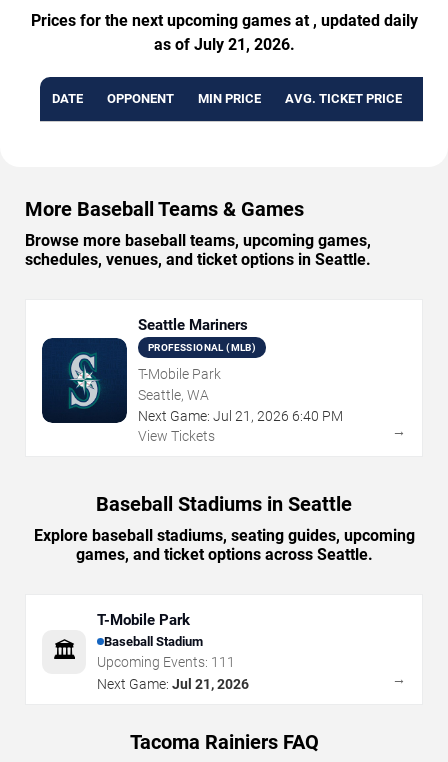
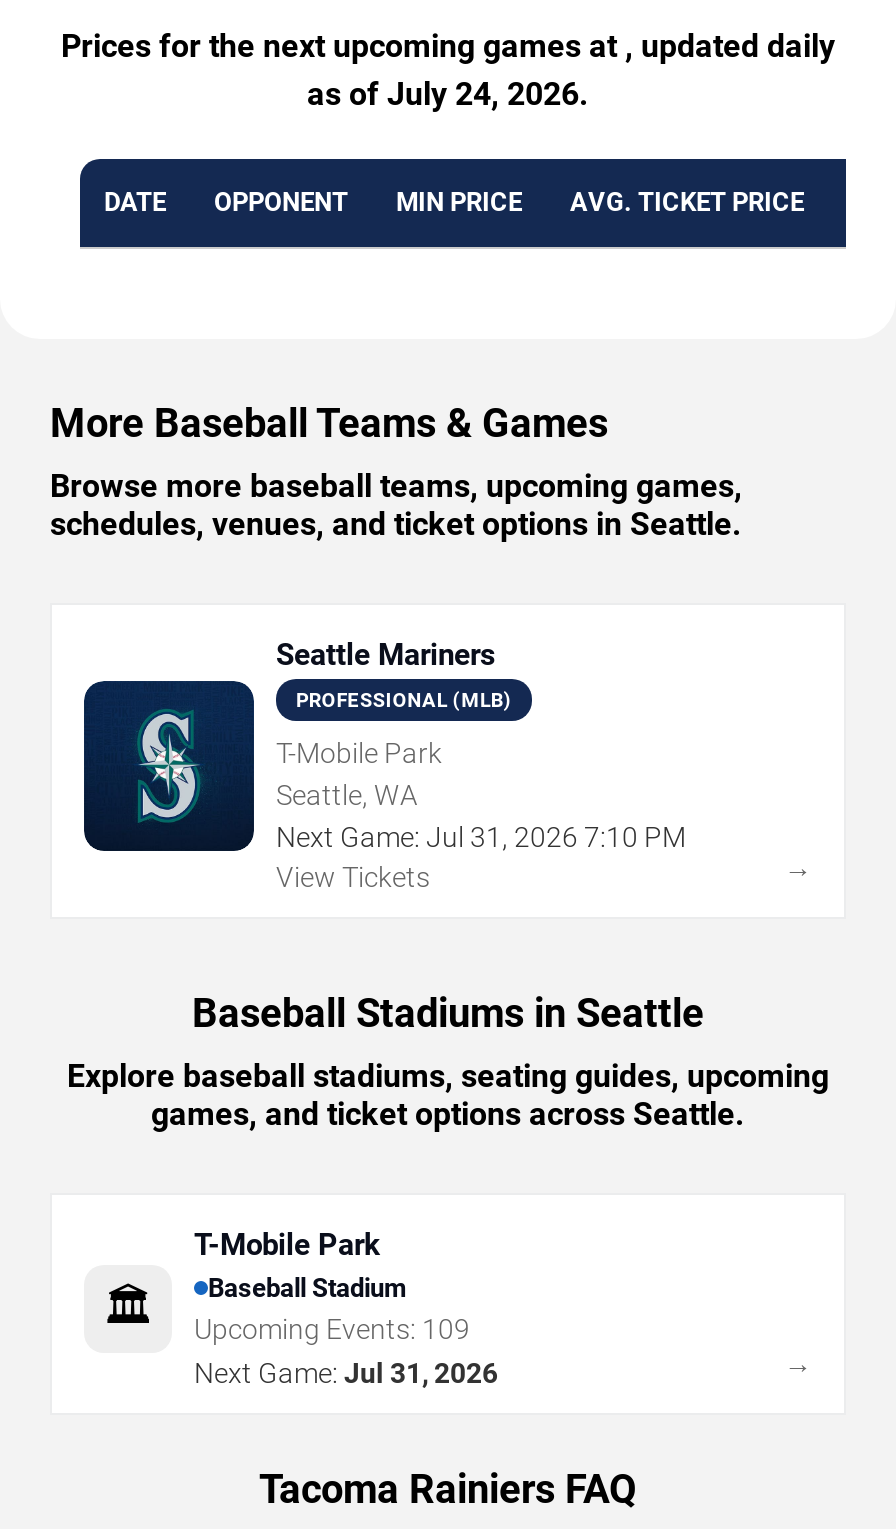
[153,35,294,54] as of July 21, 2026. -> [307,75,589,113] as of July 24, 2026.
[138,408,343,424] Next Game: Jul 21, 2026 6:40 PM -> [276,821,686,853] Next Game: Jul 31, 2026 7:10 PM
[97,654,235,670] Upcoming Events: 111 -> [194,1313,470,1345] Upcoming Events: 109
[97,676,249,692] Next Game: Jul 21, 2026 -> [194,1357,498,1389] Next Game: Jul 31, 2026

